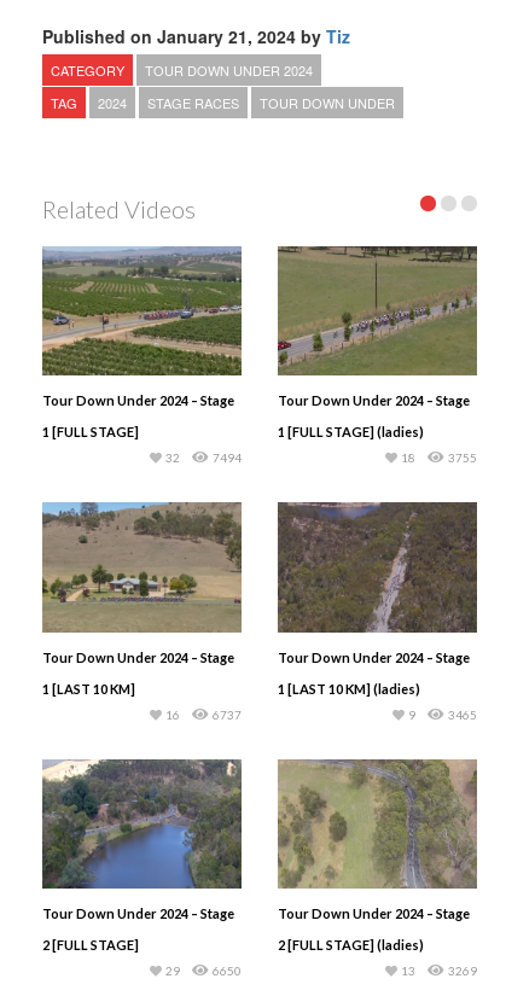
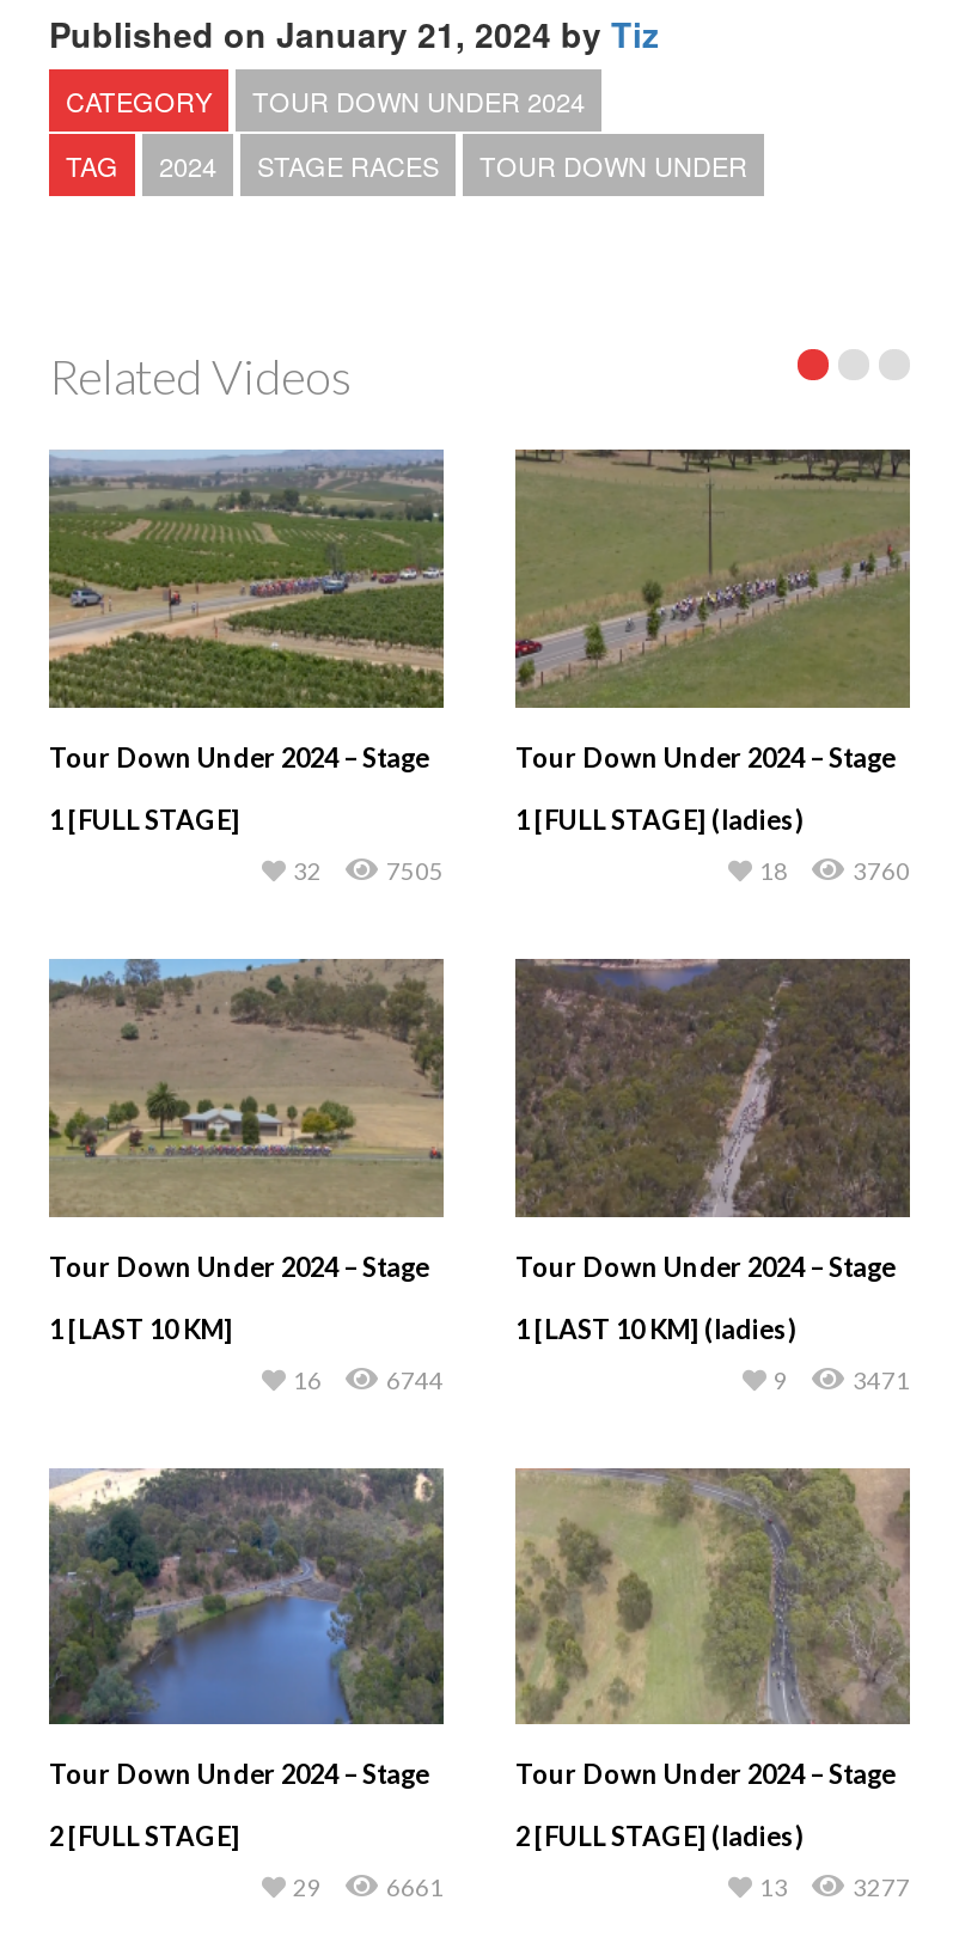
[213,451,242,465] 7494 -> [386,857,444,885] 7505
[448,451,477,465] 3755 -> [853,857,910,885] 3760
[213,707,242,722] 6737 -> [386,1365,444,1394] 6744
[448,707,477,722] 3465 -> [853,1365,910,1394] 3471
[213,964,242,978] 6650 -> [386,1873,444,1902] 6661
[448,964,477,978] 3269 -> [853,1873,910,1902] 3277

